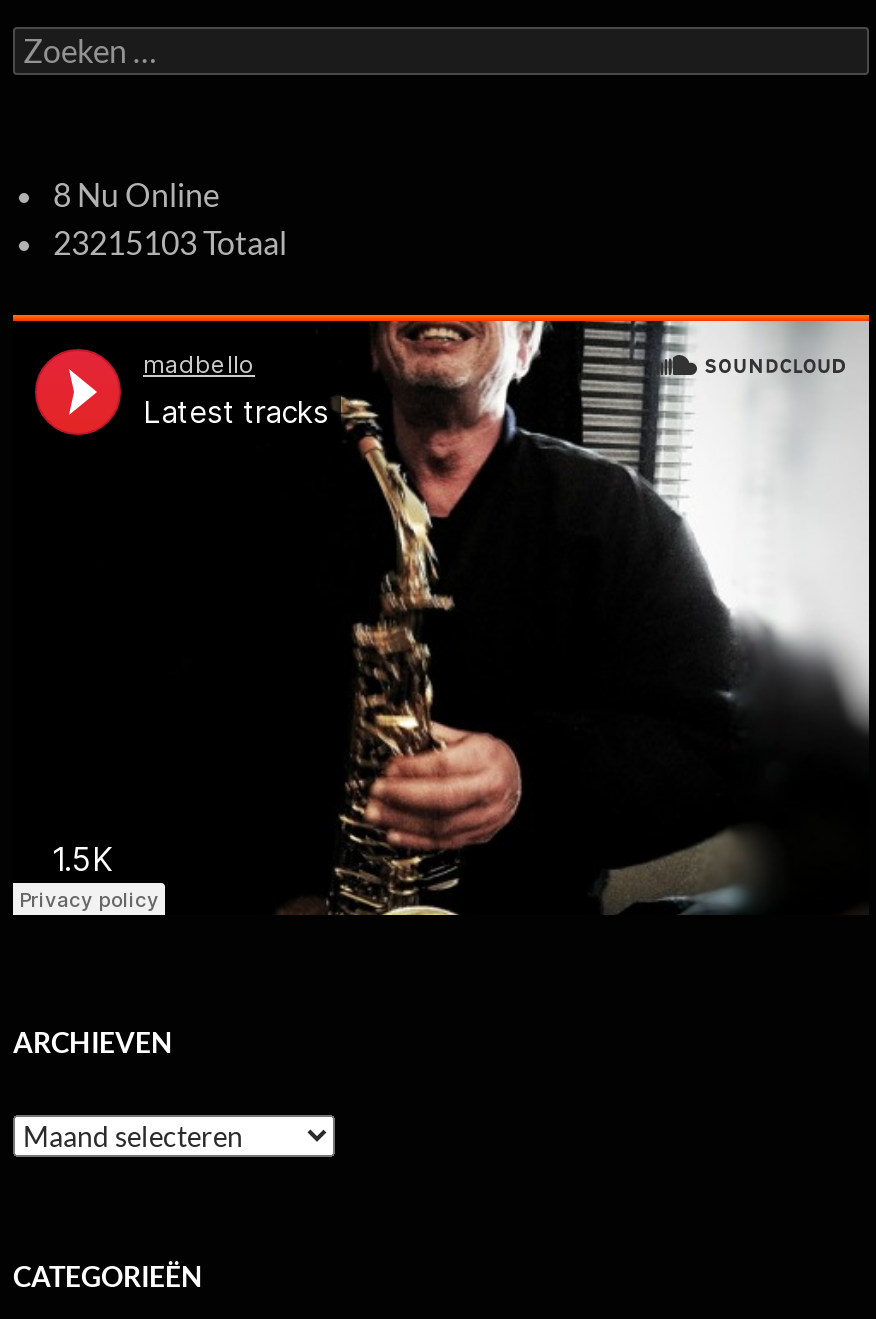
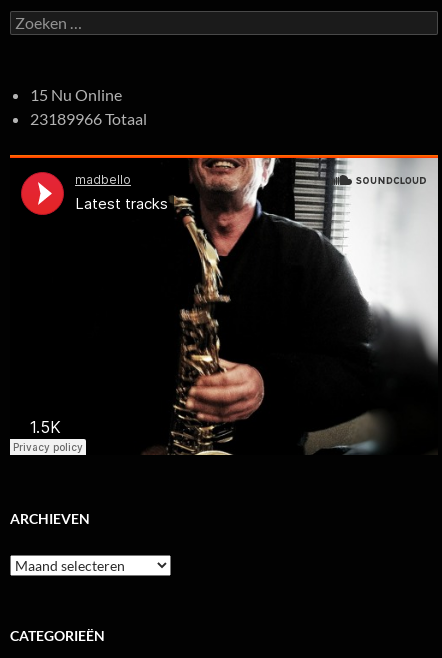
[53,176,219,214] 8 Nu Online -> [30,85,122,104] 15 Nu Online
[53,224,287,262] 23215103 Totaal -> [30,109,147,128] 23189966 Totaal

